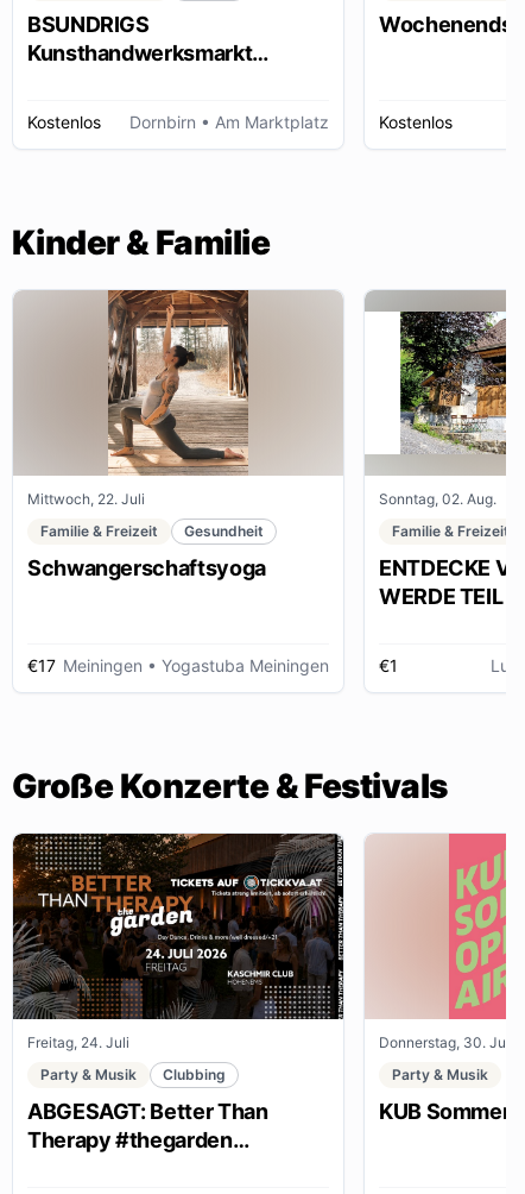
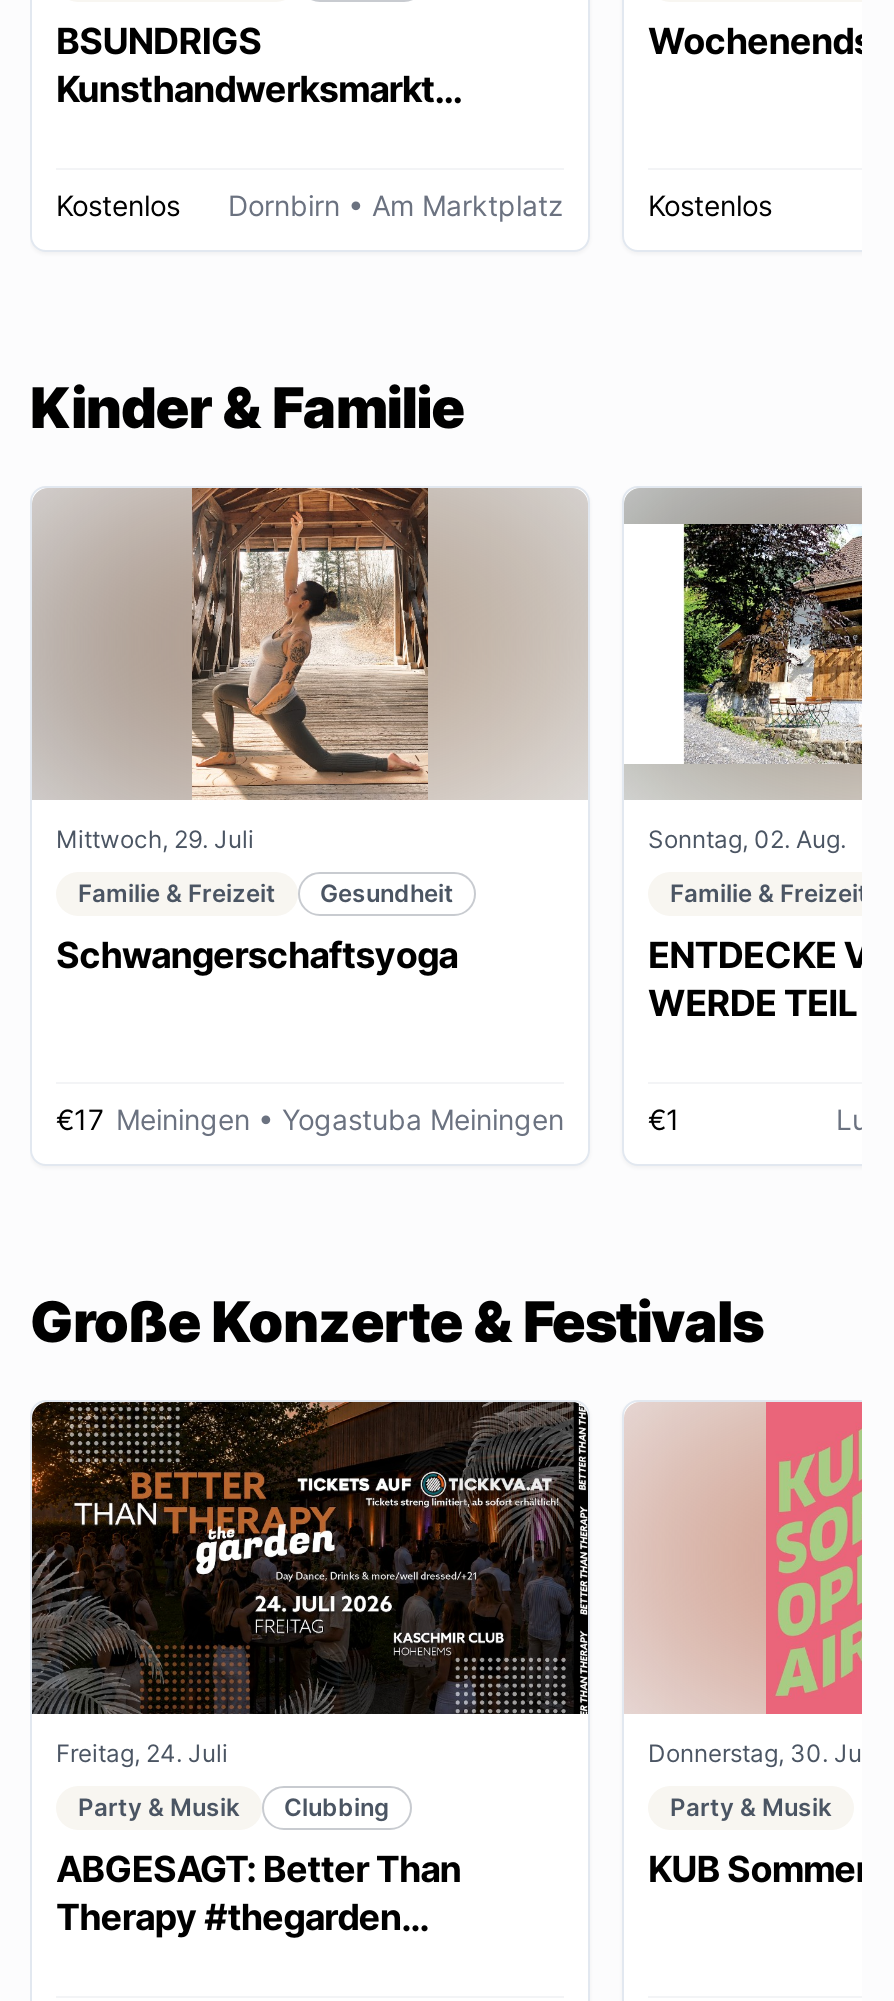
[27,490,145,508] Mittwoch, 22. Juli -> [56,825,254,855] Mittwoch, 29. Juli

